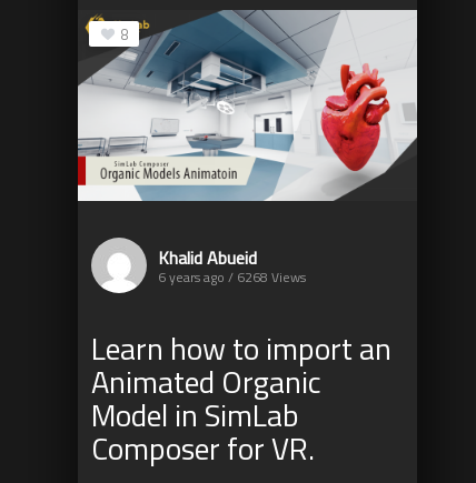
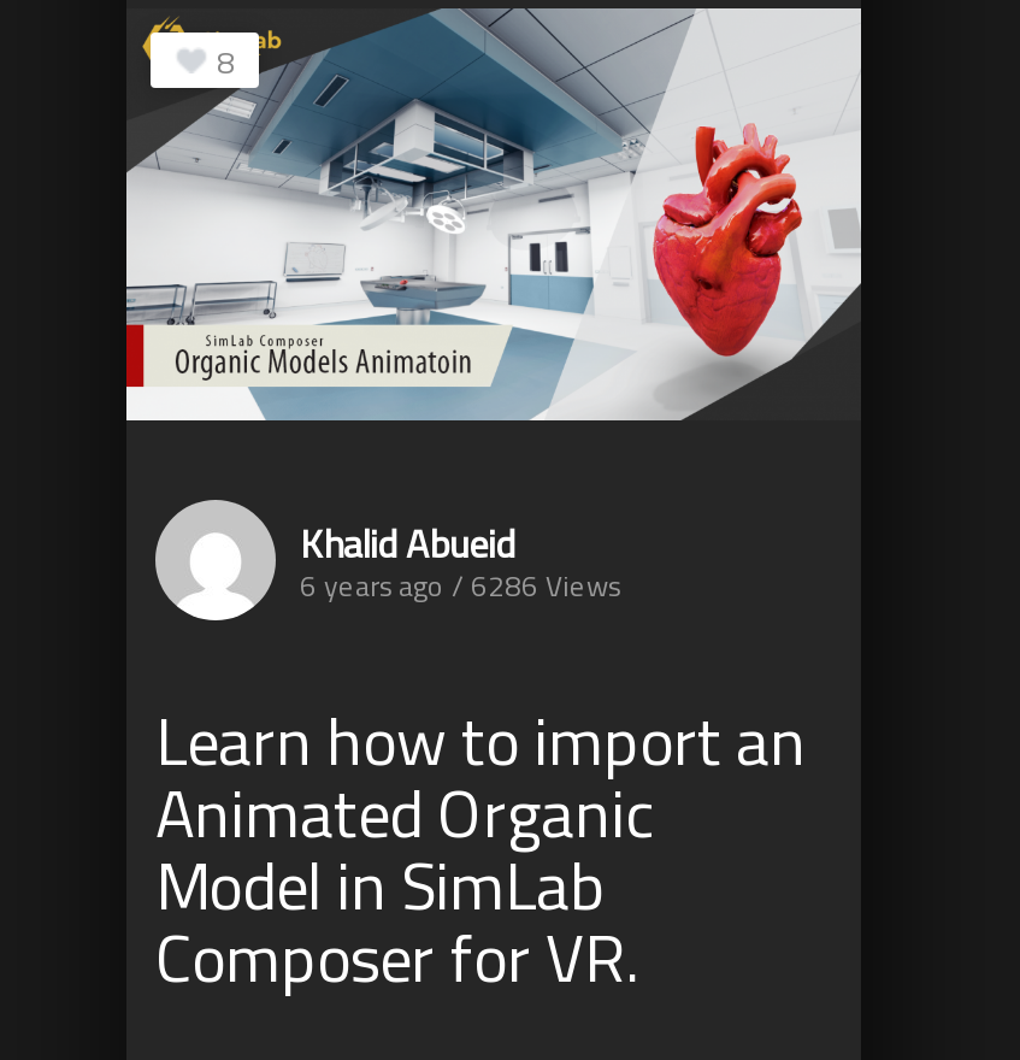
[158,266,306,287] 6 years ago / 6268 Views -> [300,563,620,609] 6 years ago / 6286 Views

